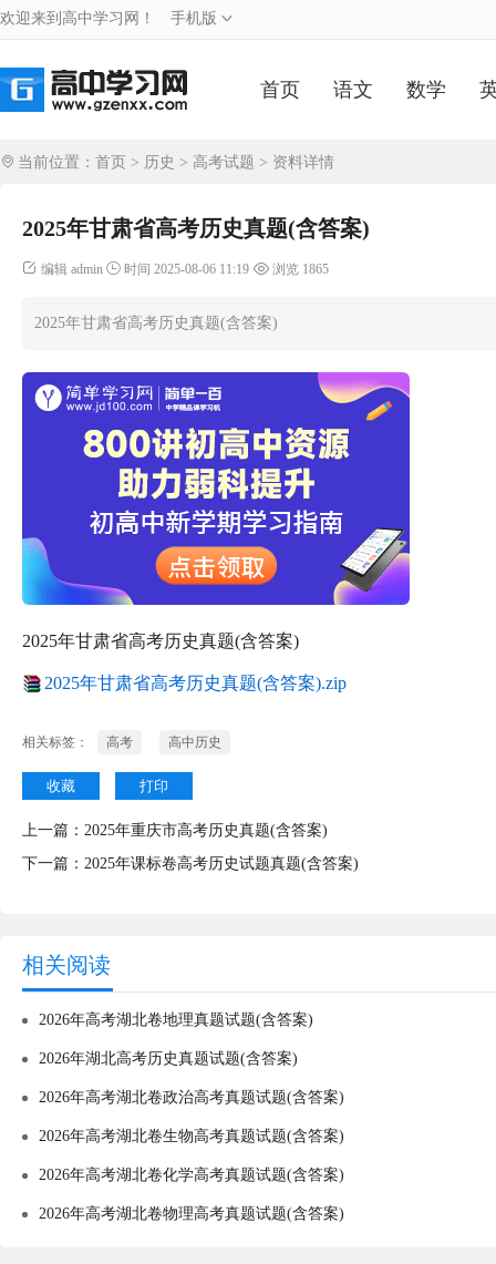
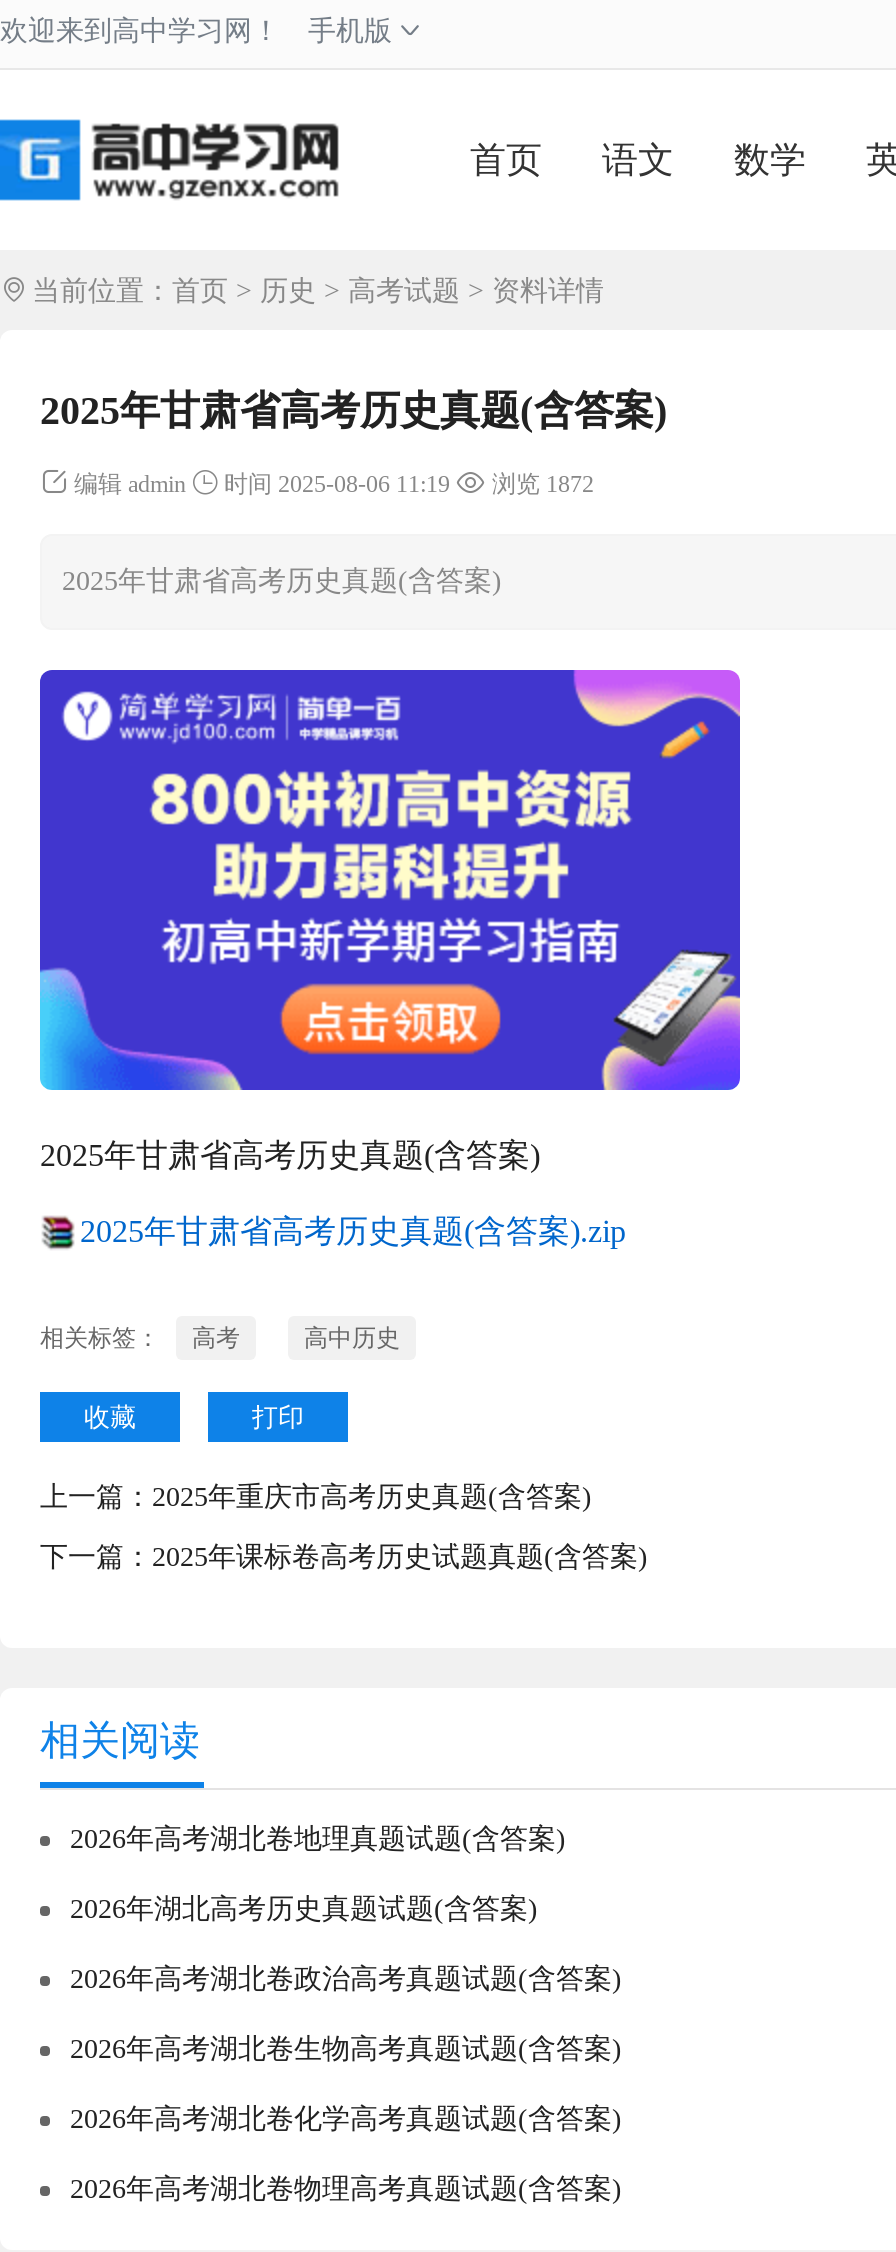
[38,261,329,277] 编辑 admin 时间 2025-08-06 11:19 浏览 1865 -> [68,470,594,498] 编辑 admin 时间 2025-08-06 11:19 浏览 1872

